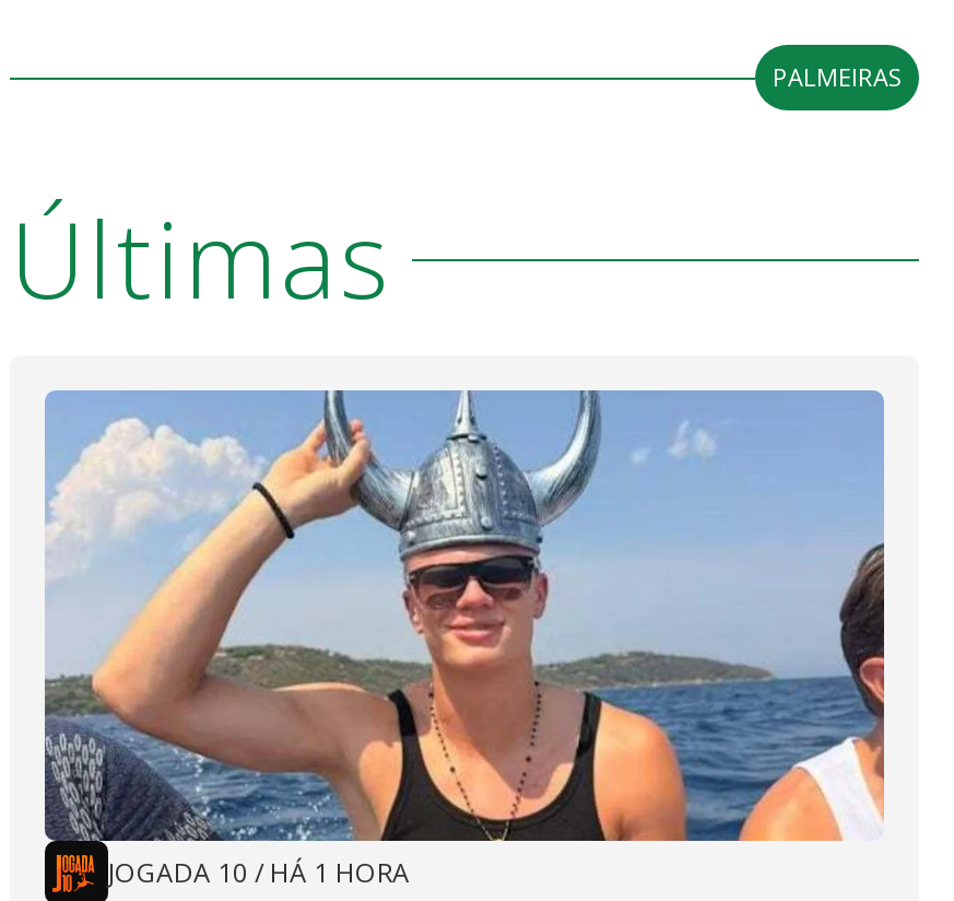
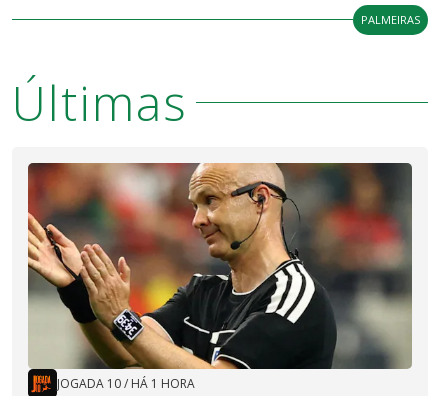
[45,389,886,844] [image] -> [27,162,413,370] [image]

